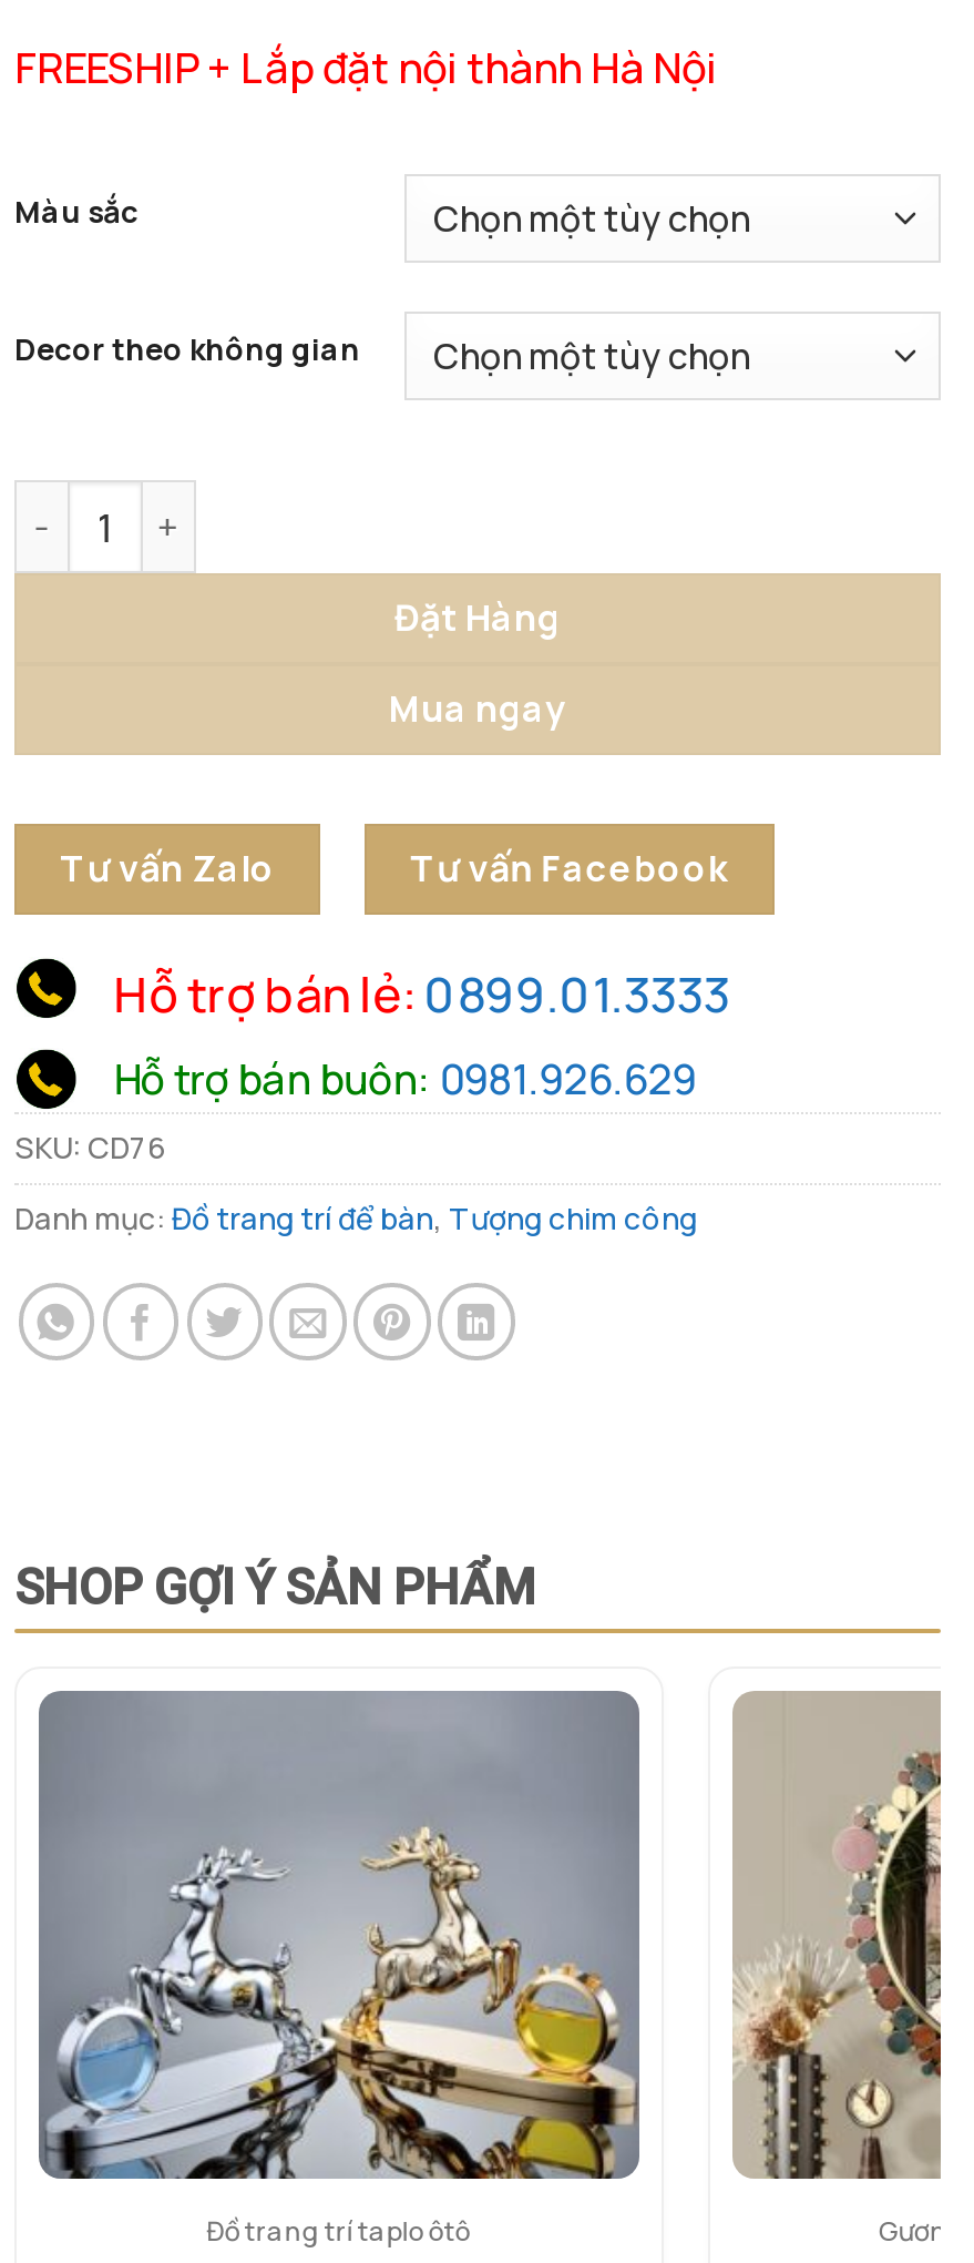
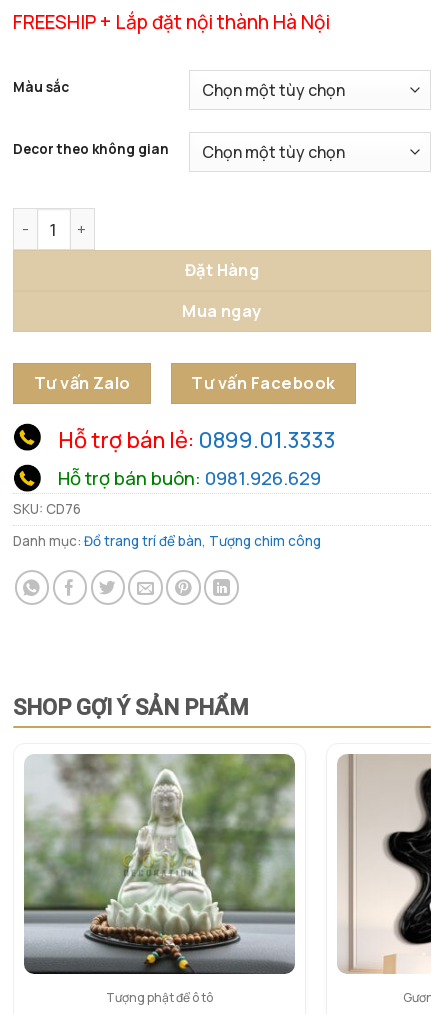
[39,1691,639,2249] [image] | Đồ trang trí taplo ôtô -> [24,754,295,1006] [image] | Tượng phật để ô tô
[735,1695,943,2181] [image] -> [339,755,432,974] [image]

